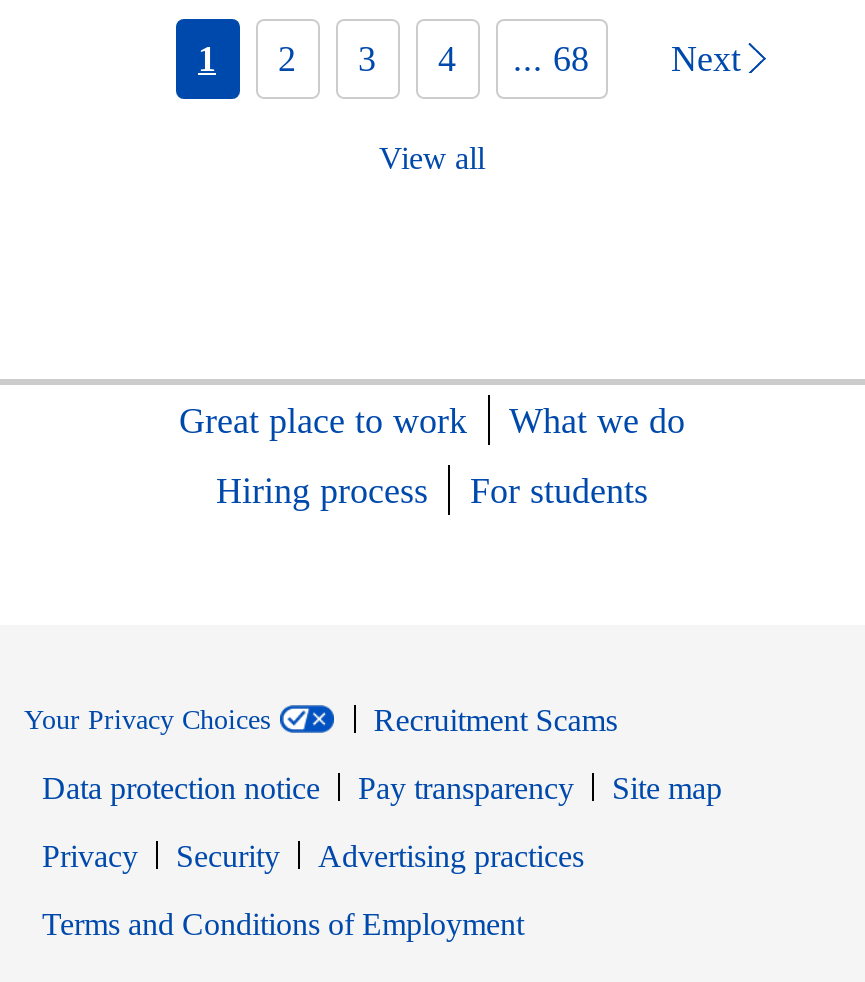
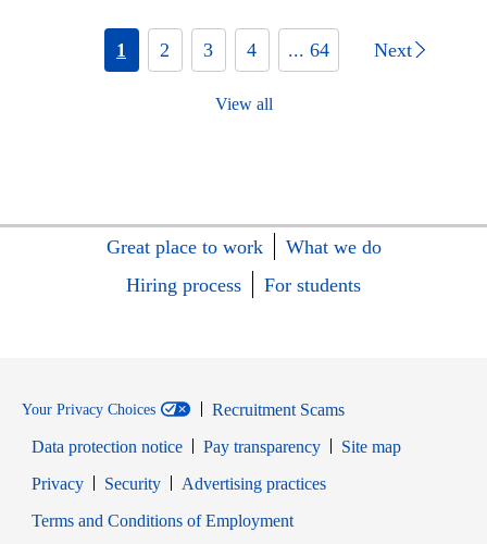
[198,38,589,78] 1 2 3 4 ... 68 -> [116,39,329,60] 1 2 3 4 ... 64

